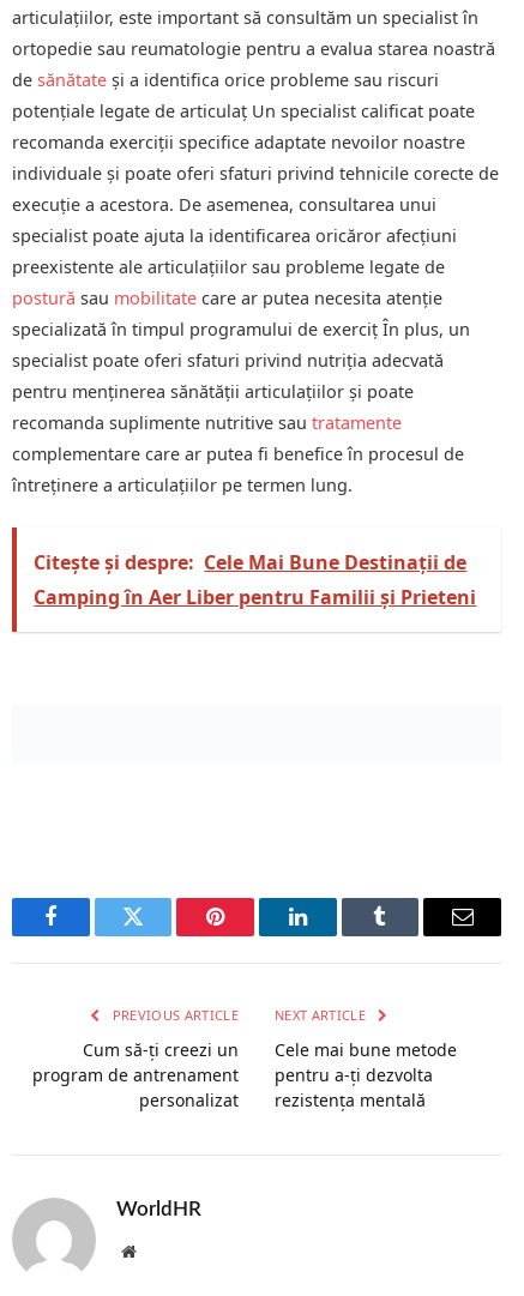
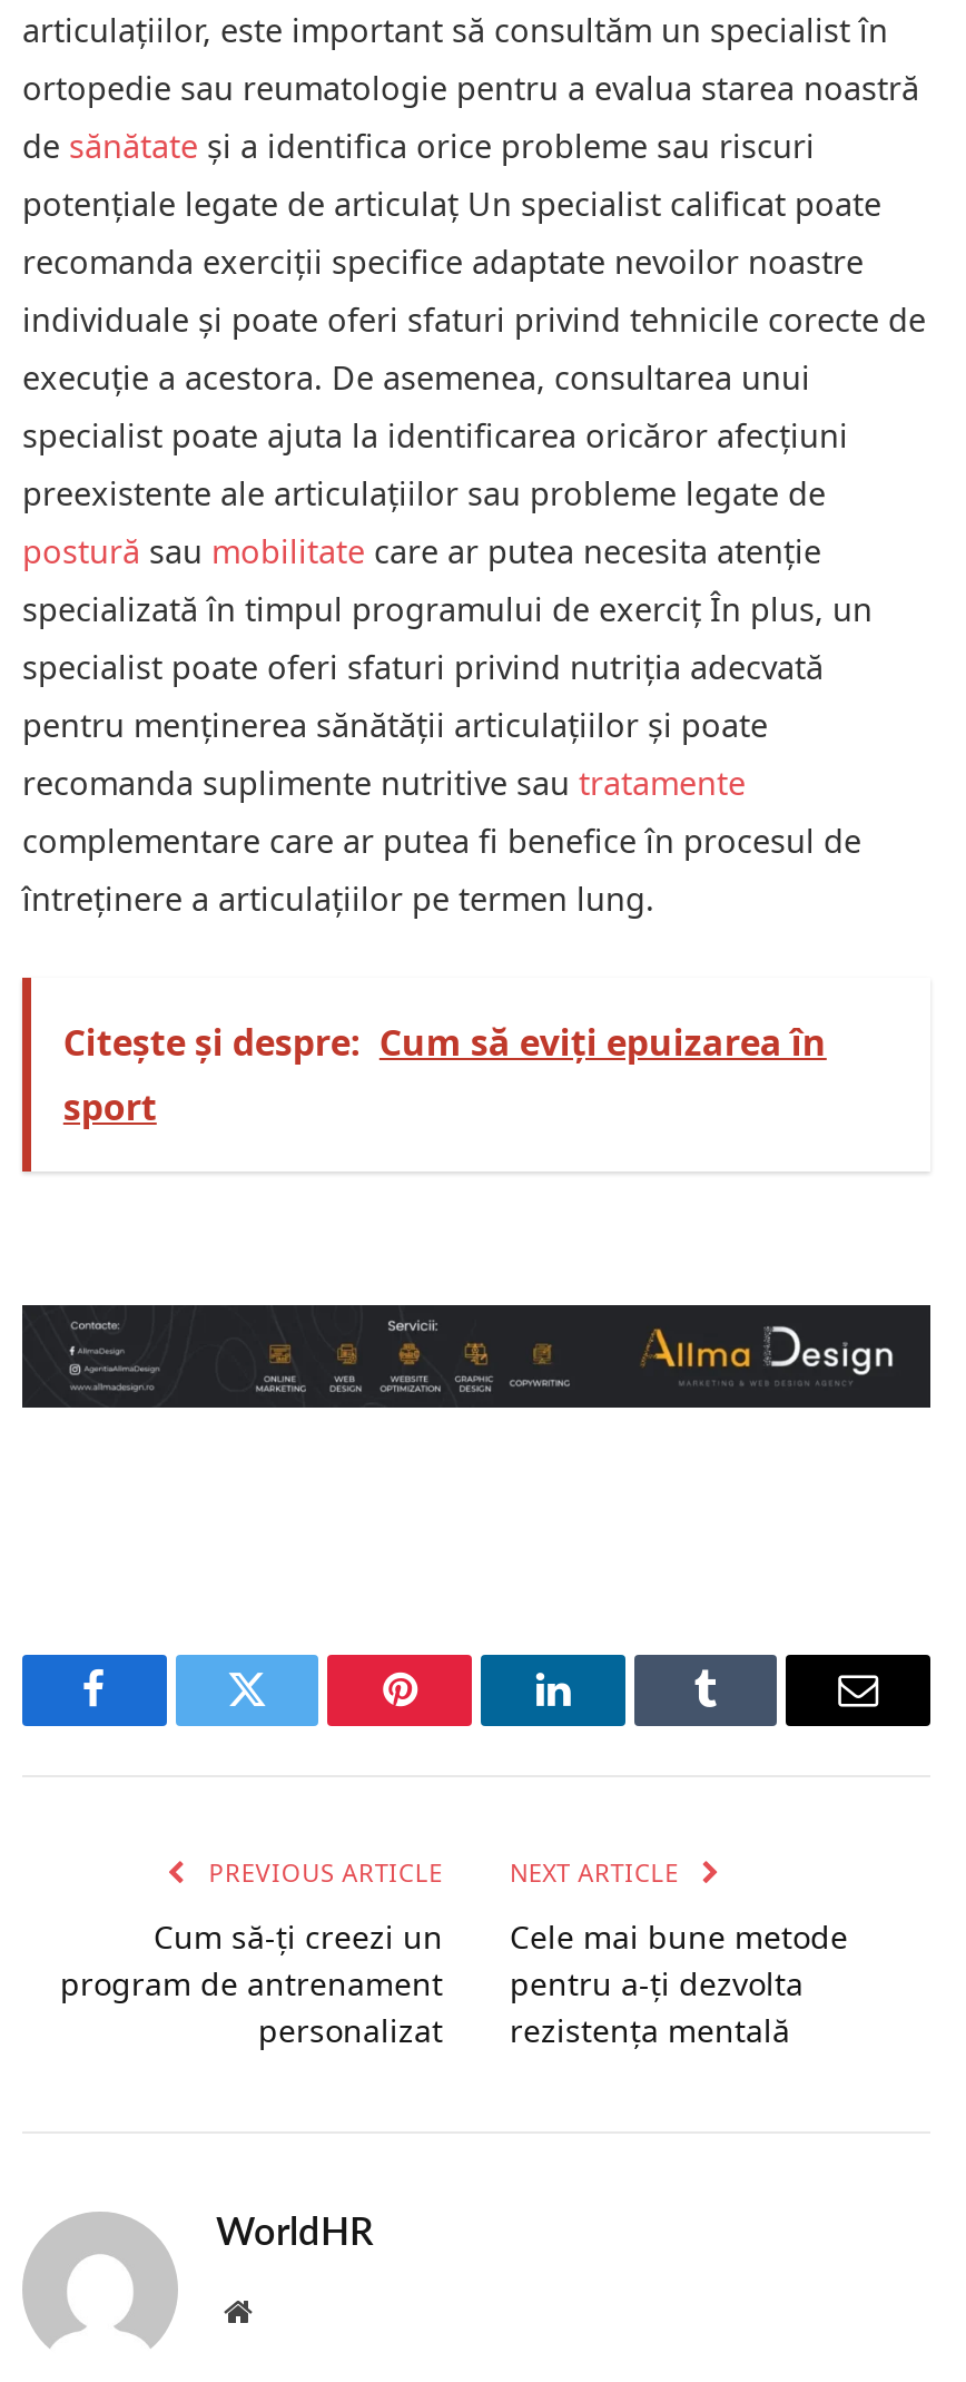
none -> [20,1303,933,1410] [image]
[34,549,477,610] Citește și despre: Cele Mai Bune Destinații de | Camping în Aer Liber pentru Familii și Prieteni -> [63,1018,827,1131] Citește și despre: Cum să eviți epuizarea în | sport

